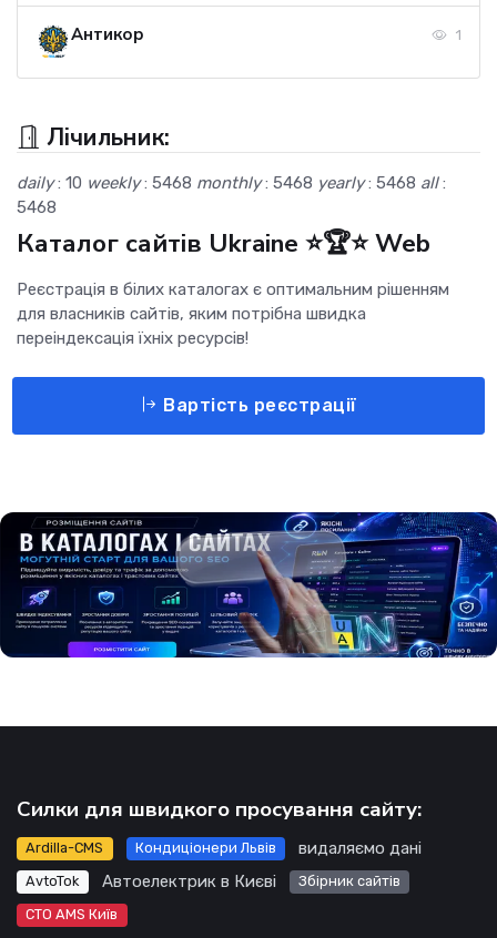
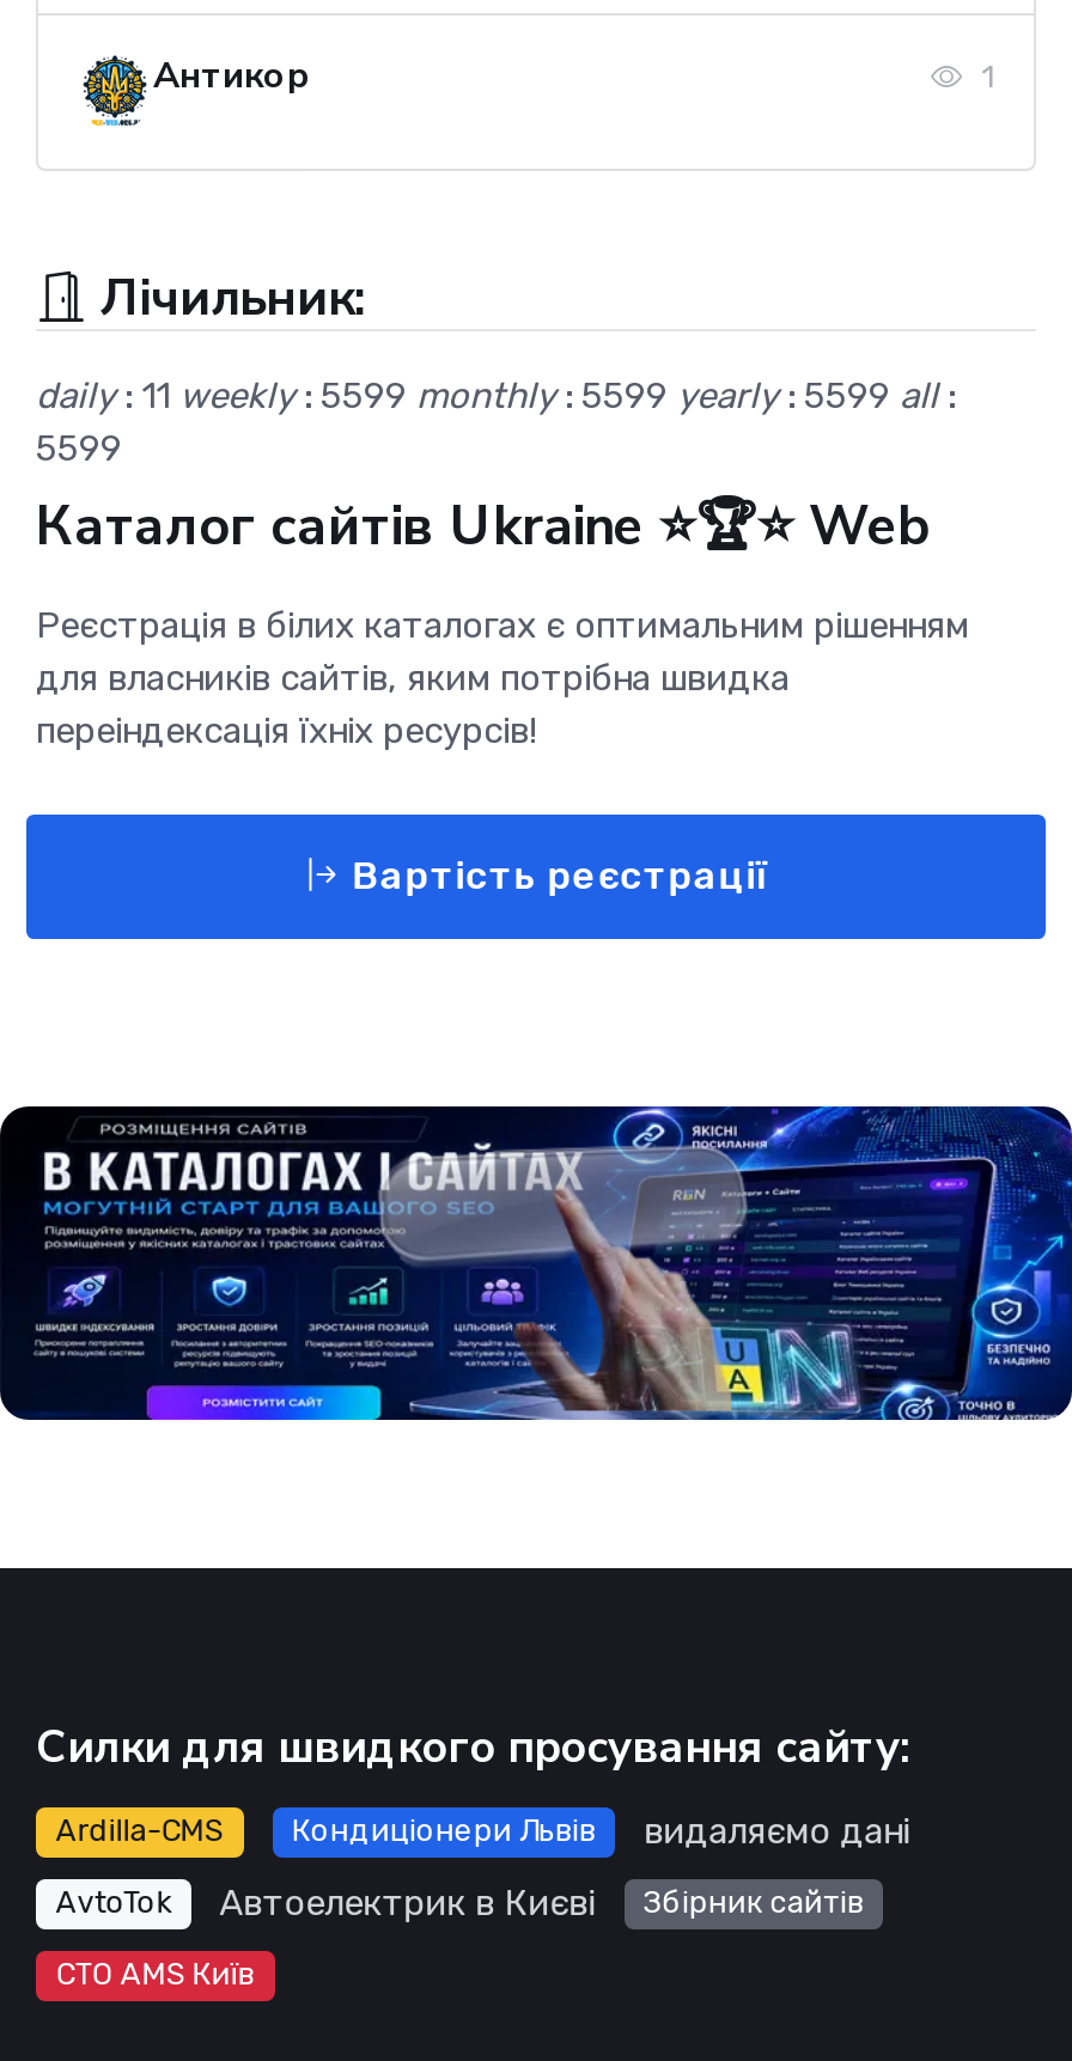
[17,173,446,193] daily: 10 weekly: 5468 monthly: 5468 yearly: 5468 all: -> [36,375,955,418] daily: 11 weekly: 5599 monthly: 5599 yearly: 5599 all:
[17,198,57,218] 5468 -> [36,428,122,471] 5599

